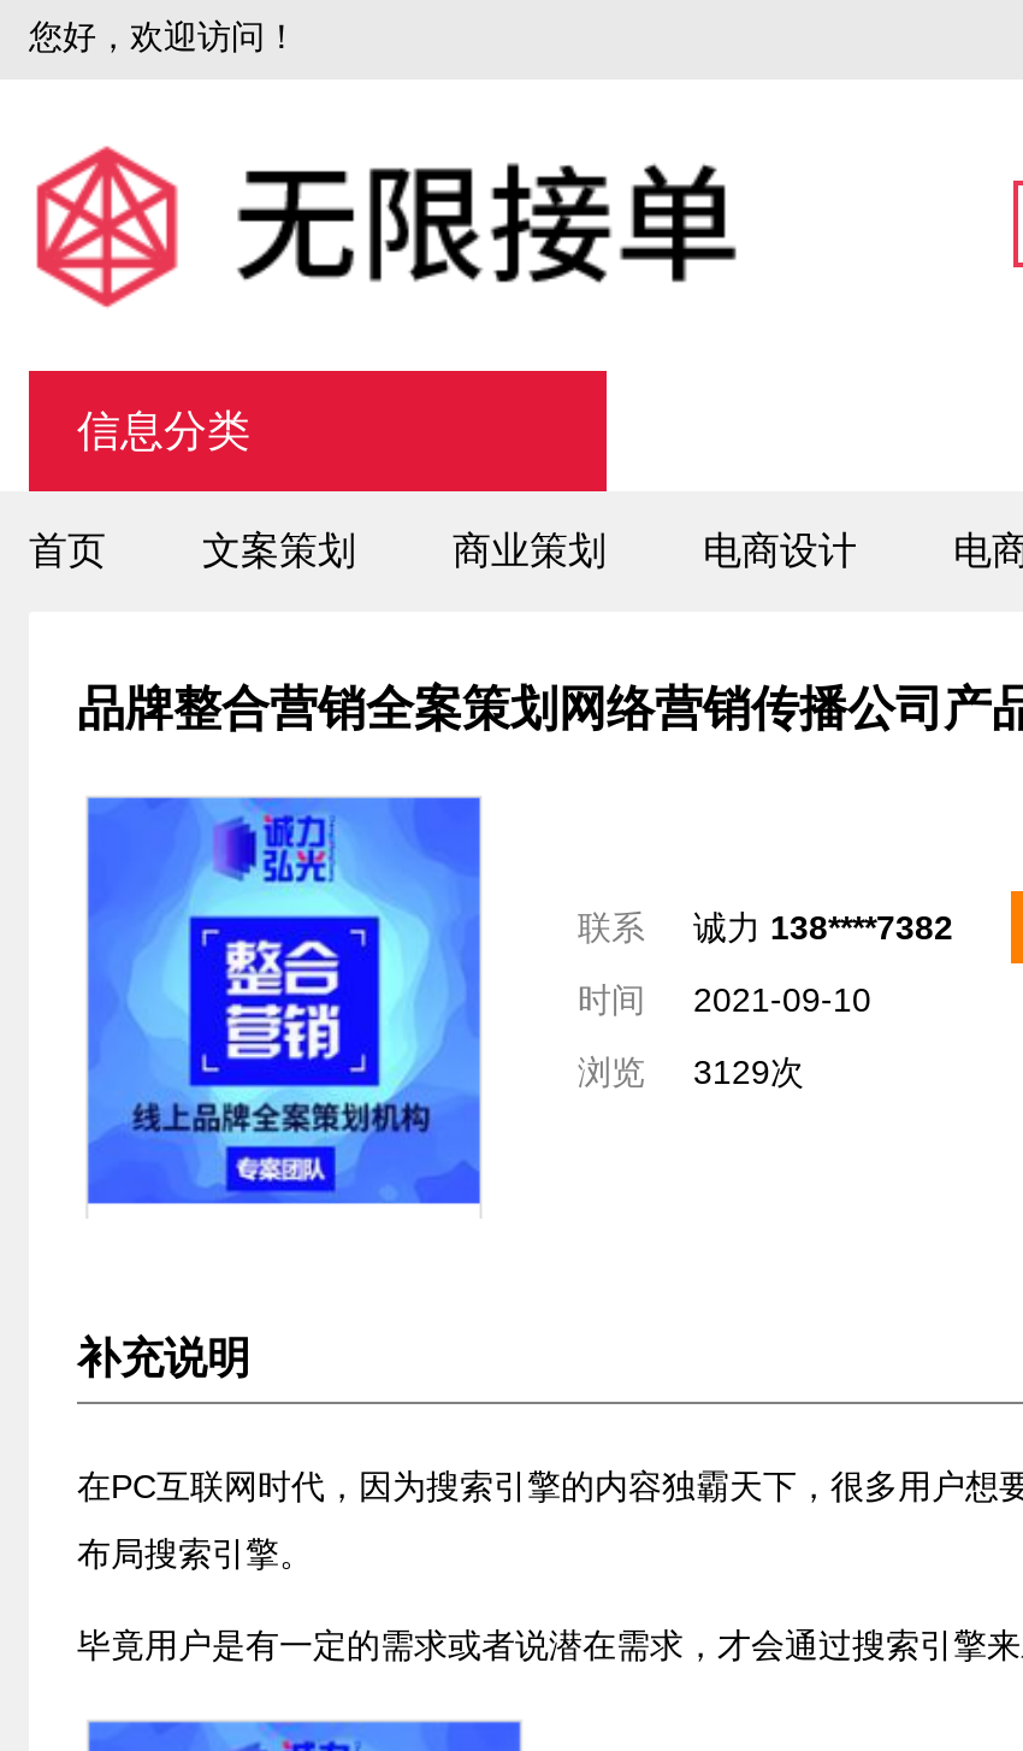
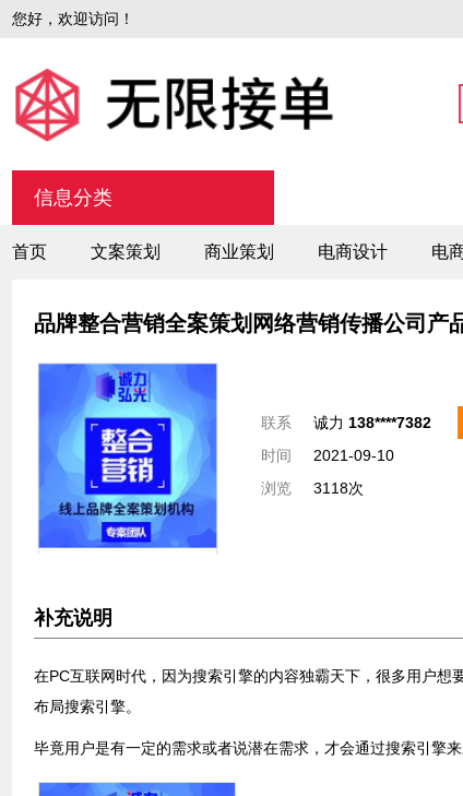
[578,1053,804,1092] 浏览 3129次 -> [261,480,364,497] 浏览 3118次

